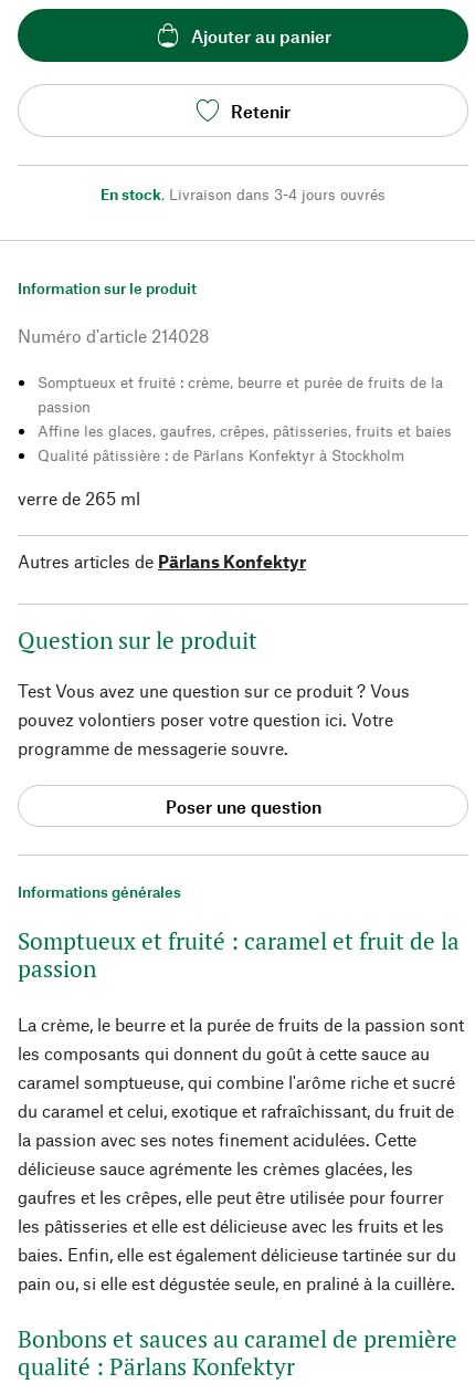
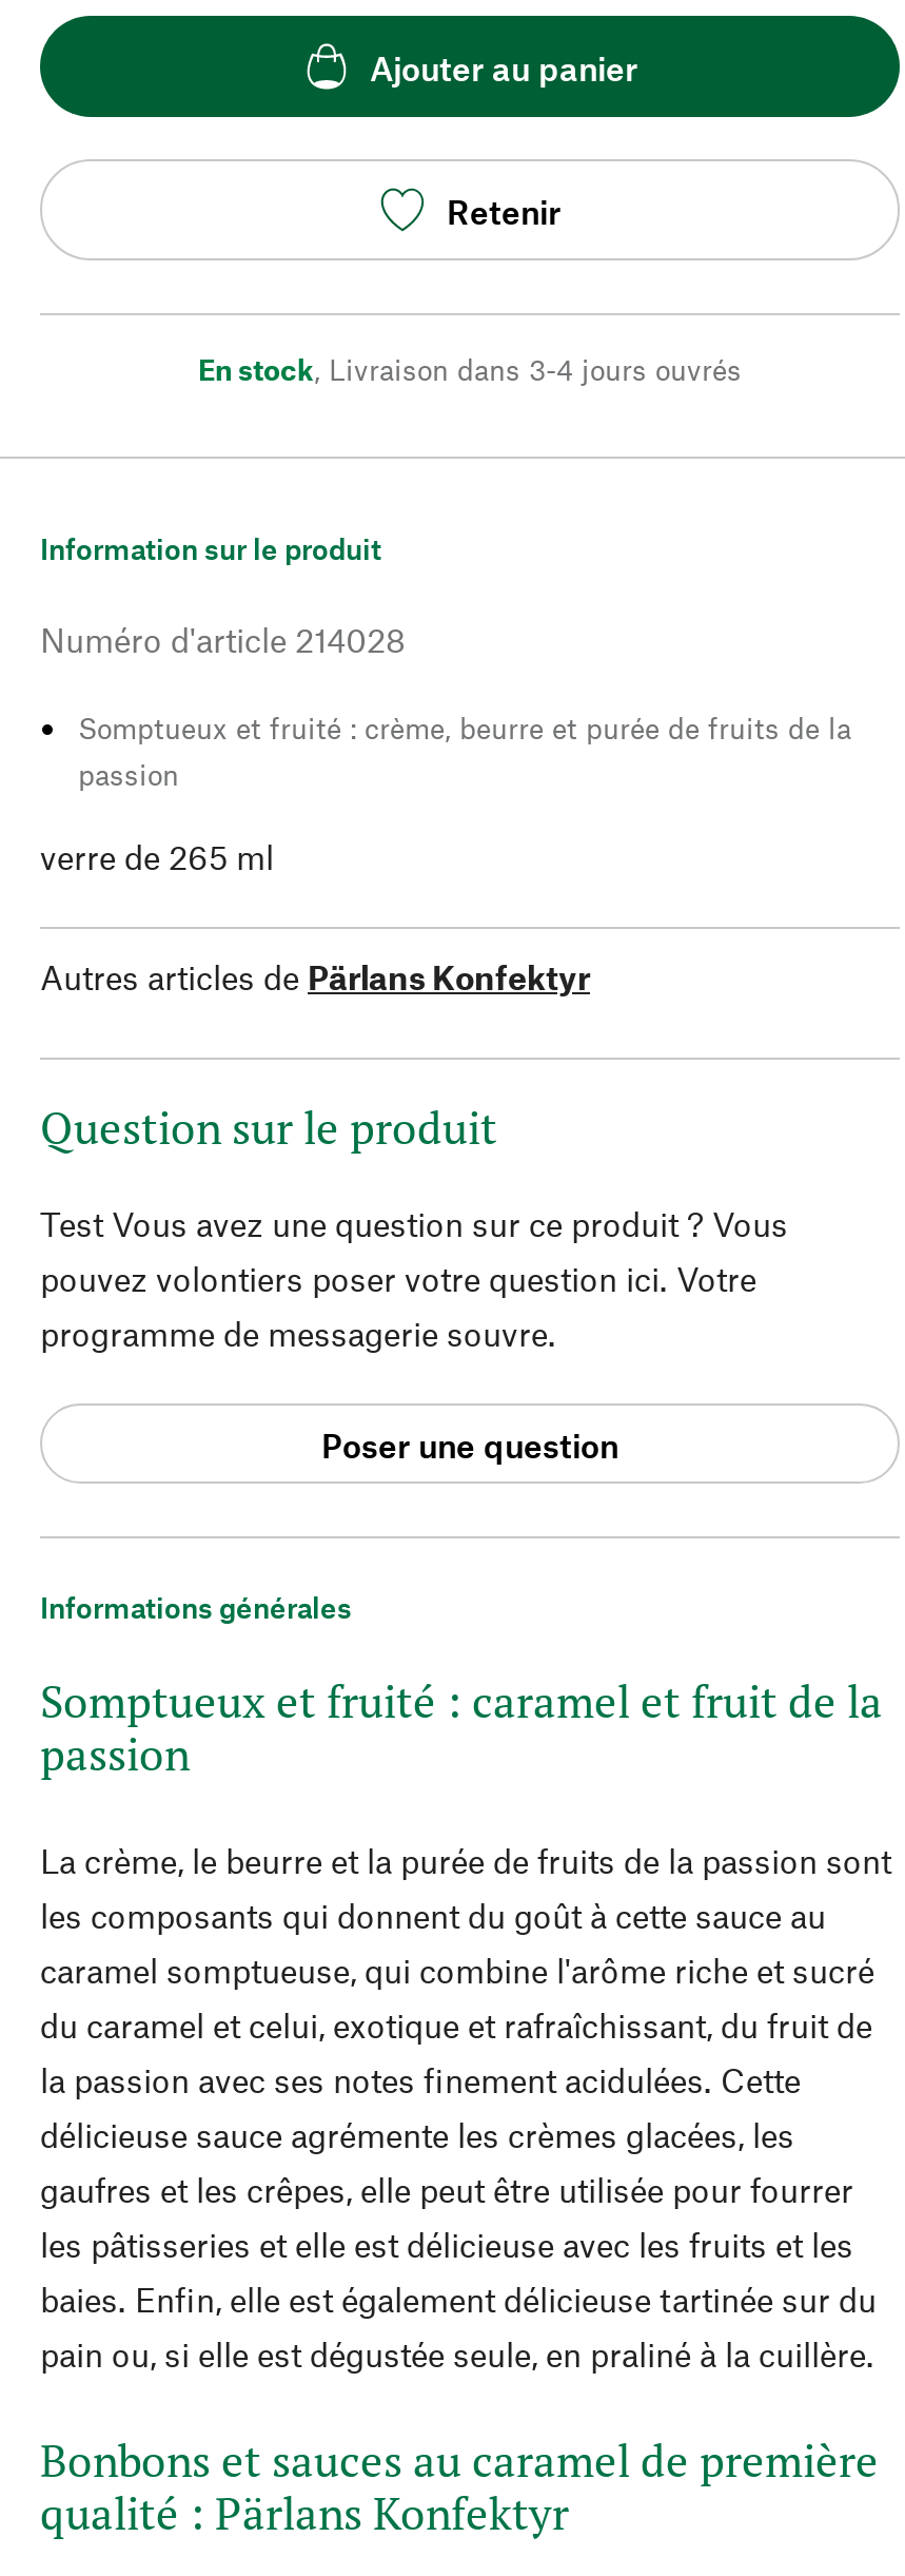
[38,421,452,464] Affine les glaces, gaufres, crêpes, pâtisseries, fruits et baies | Qualité pâtissière : de Pärlans Konfektyr à Stockholm -> none

